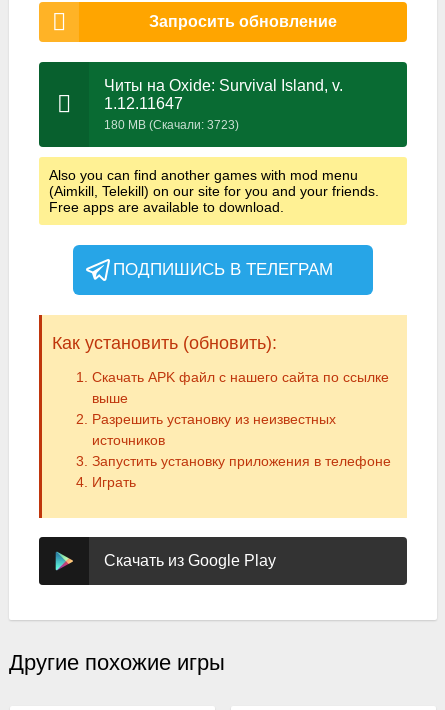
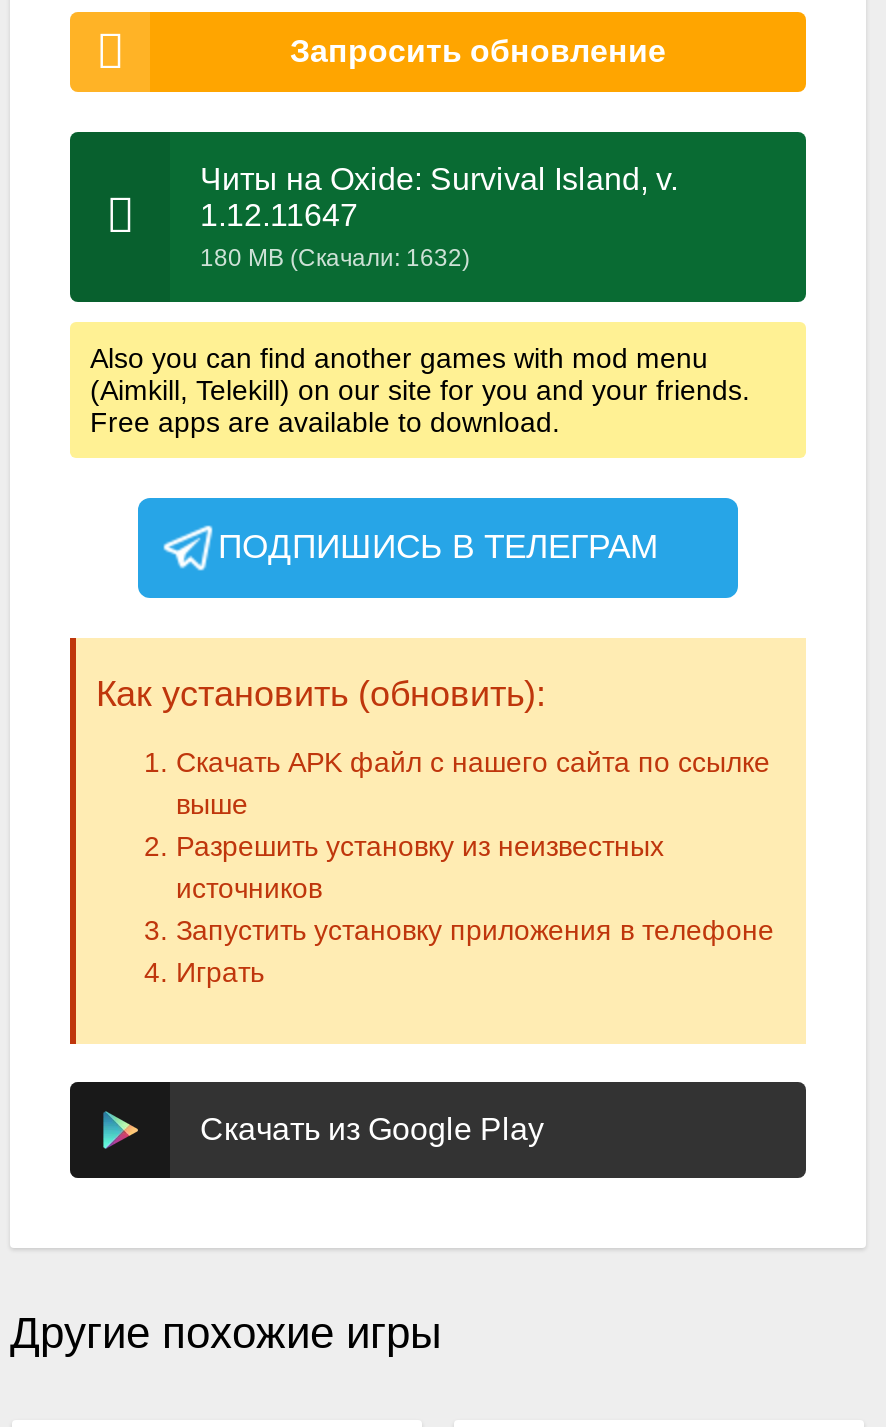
[104,118,239,132] 180 MB (Скачали: 3723) -> [200,243,470,271] 180 MB (Скачали: 1632)

